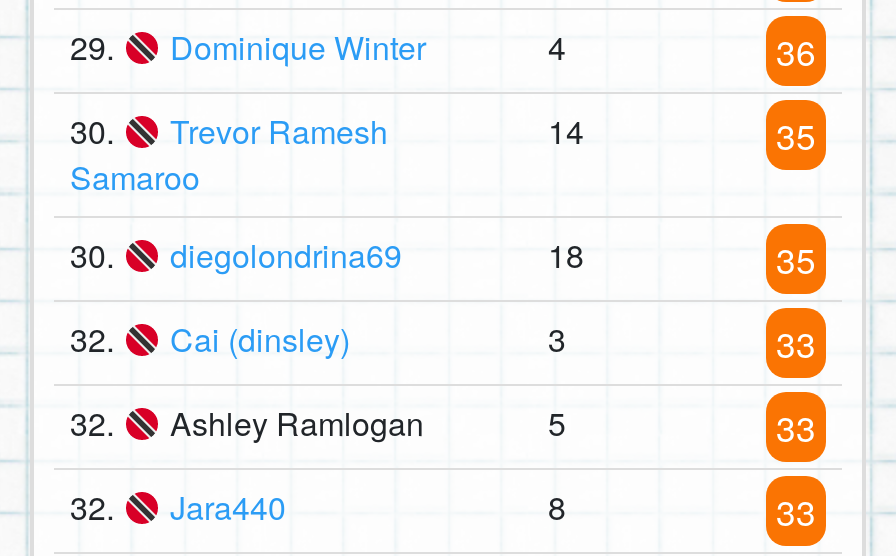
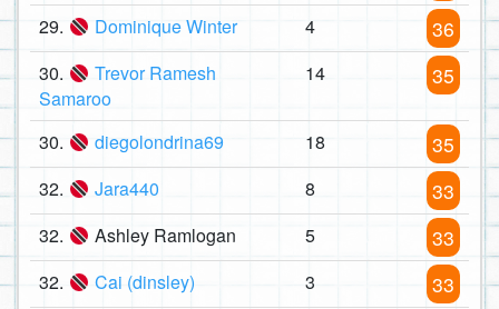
[170,317,566,363] Cai (dinsley) | 3 -> [95,176,315,202] Jara440 | 8
[170,485,566,531] Jara440 | 8 -> [95,269,315,295] Cai (dinsley) | 3

